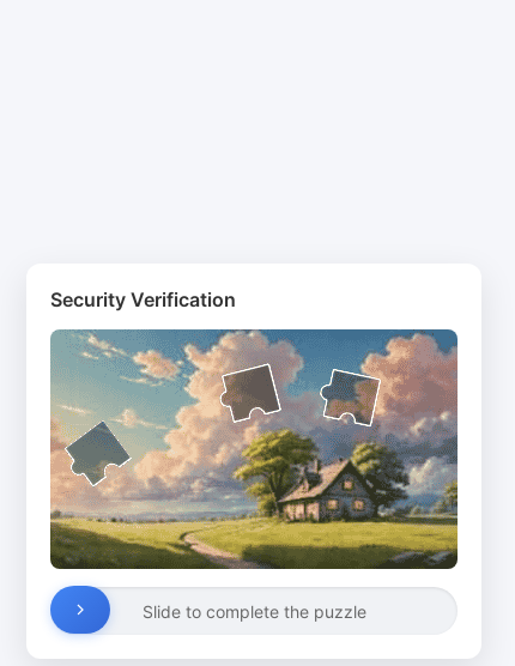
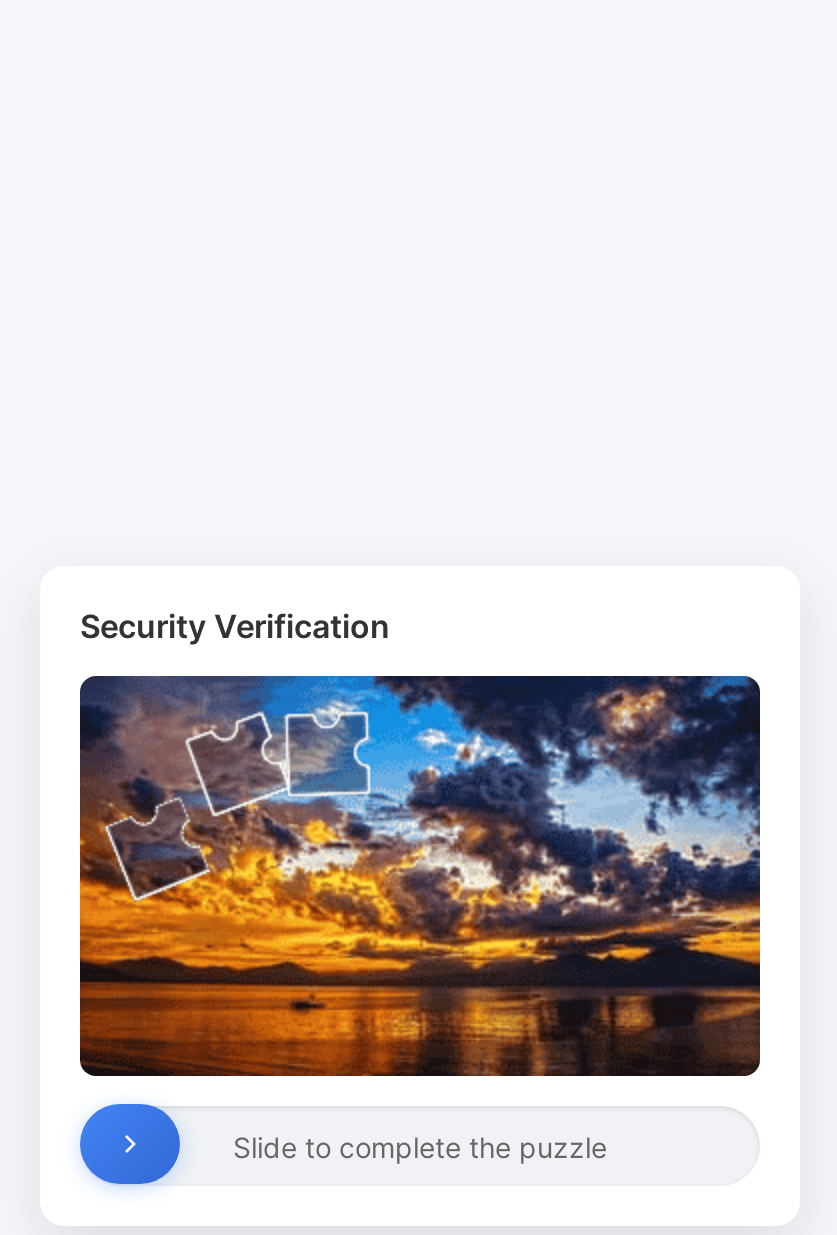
[49,328,459,569] [image] -> [78,676,762,1076] [image]

